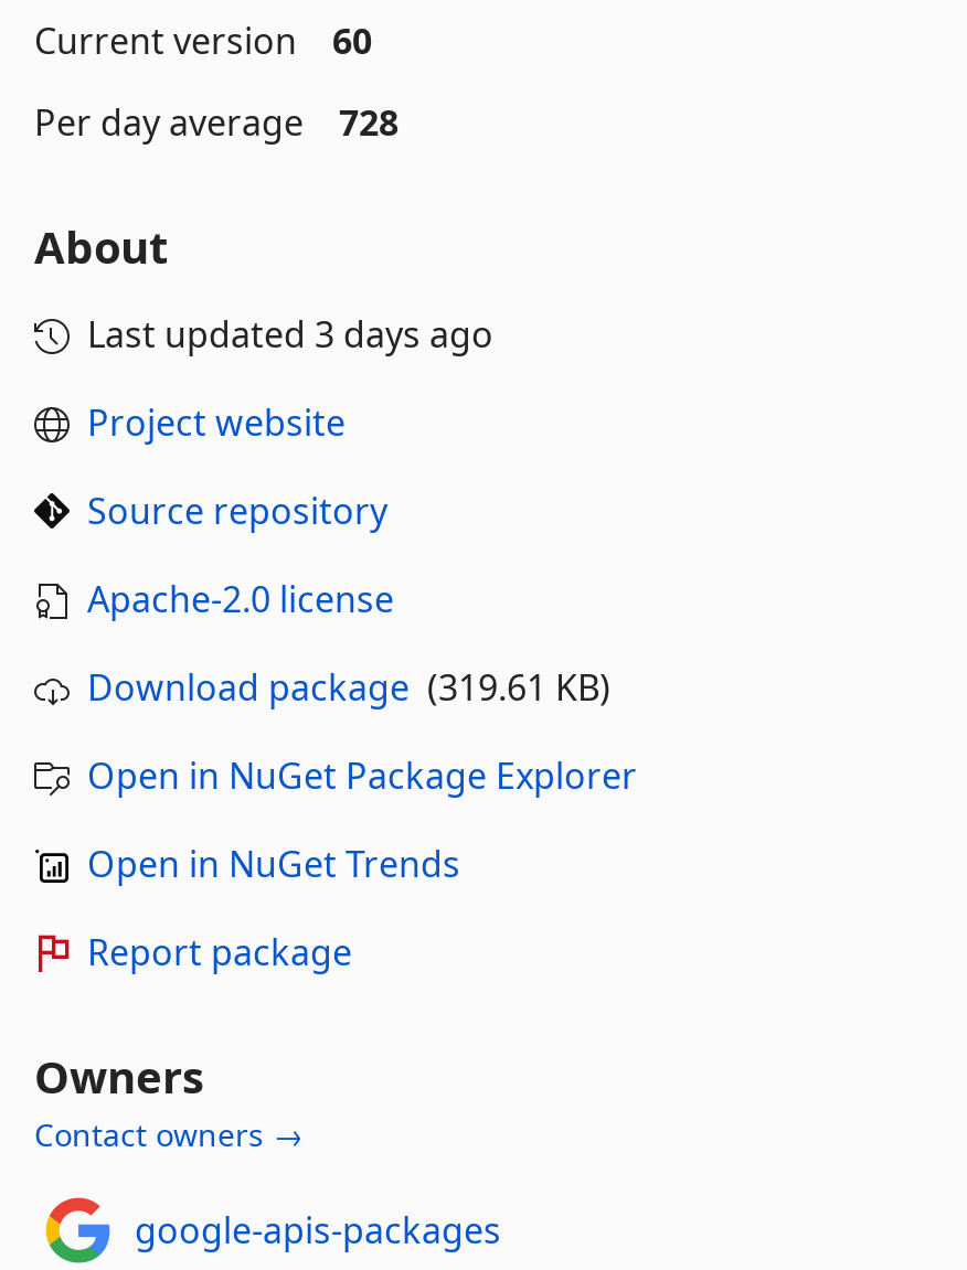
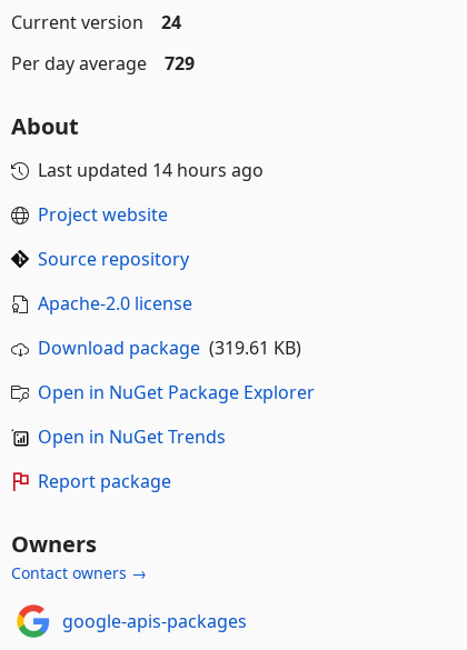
[34,16,372,64] Current version 60 -> [11,10,181,34] Current version 24
[34,98,399,146] Per day average 728 -> [11,51,195,75] Per day average 729
[87,309,493,358] Last updated 3 days ago -> [38,157,264,182] Last updated 14 hours ago

